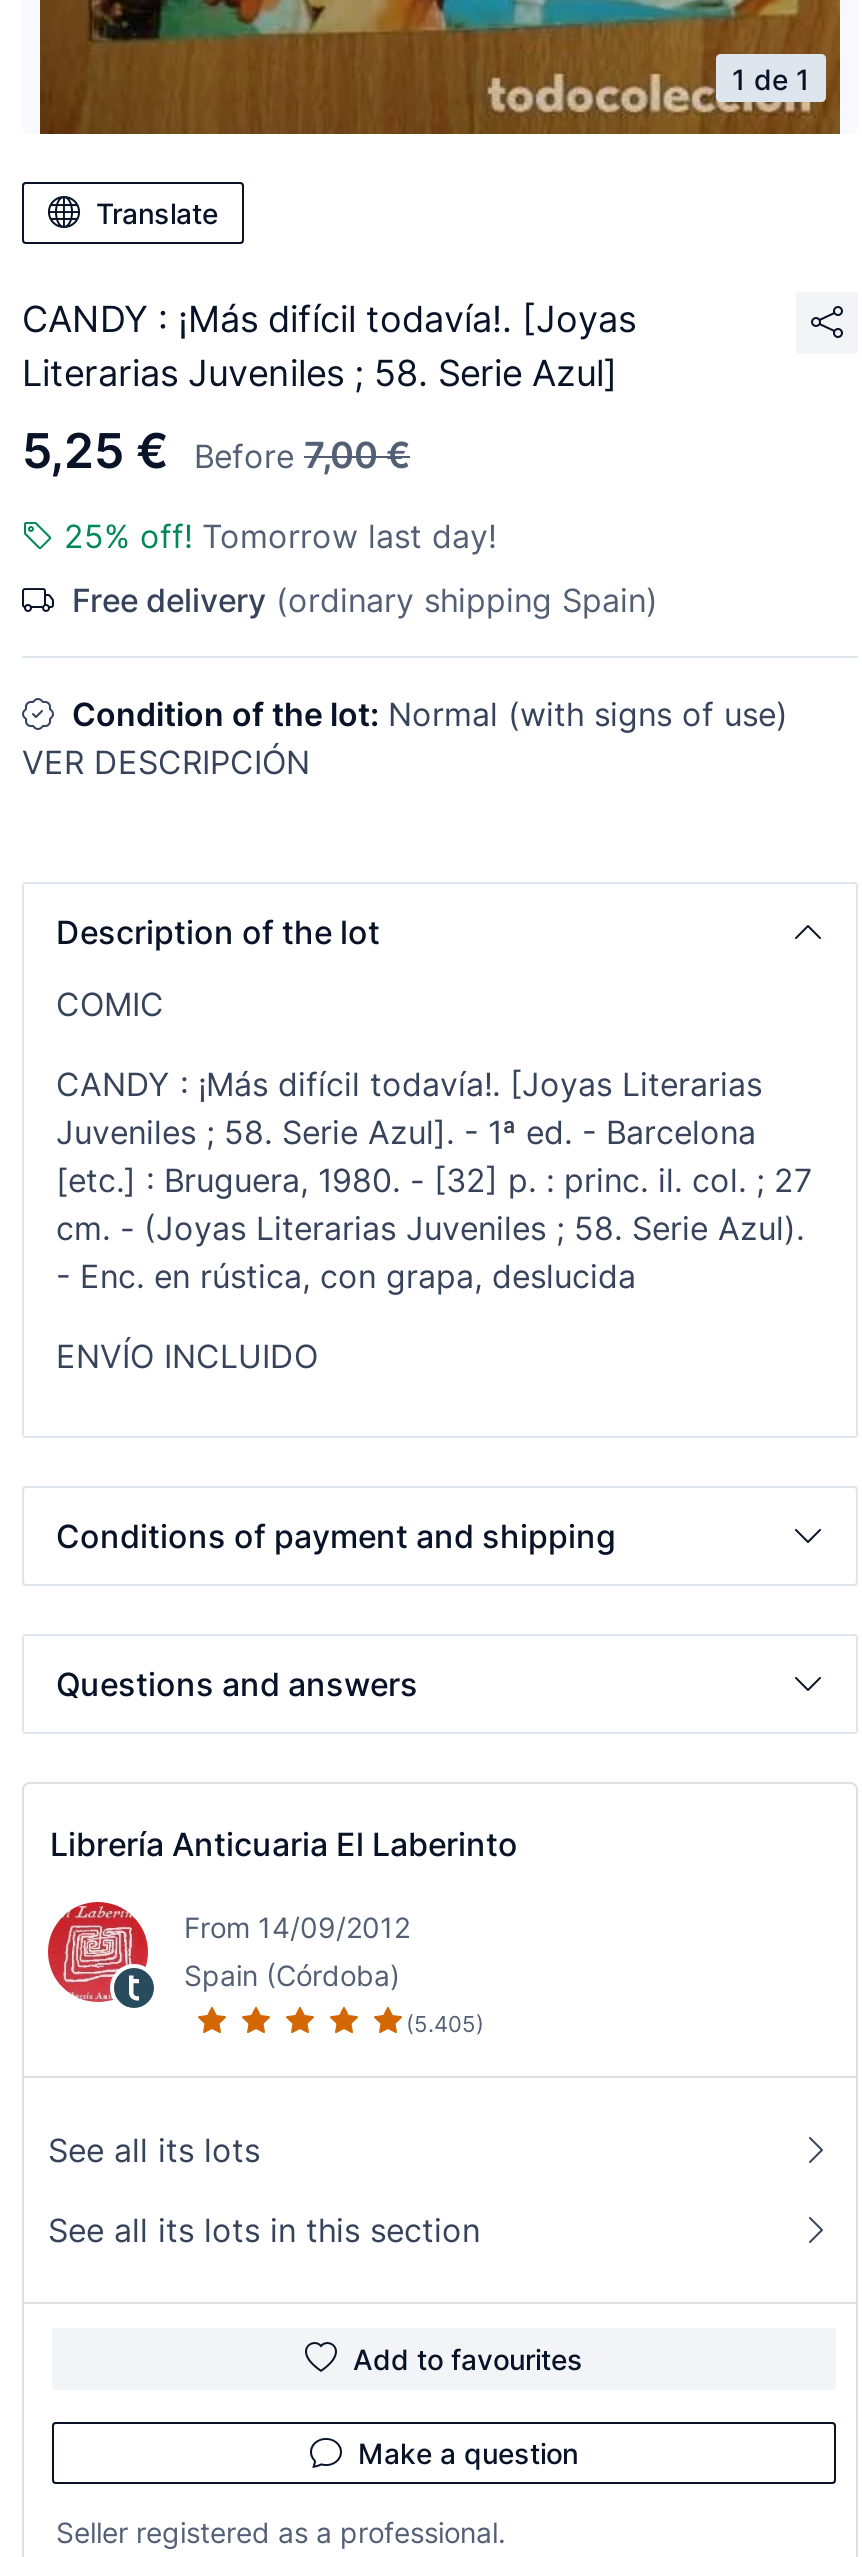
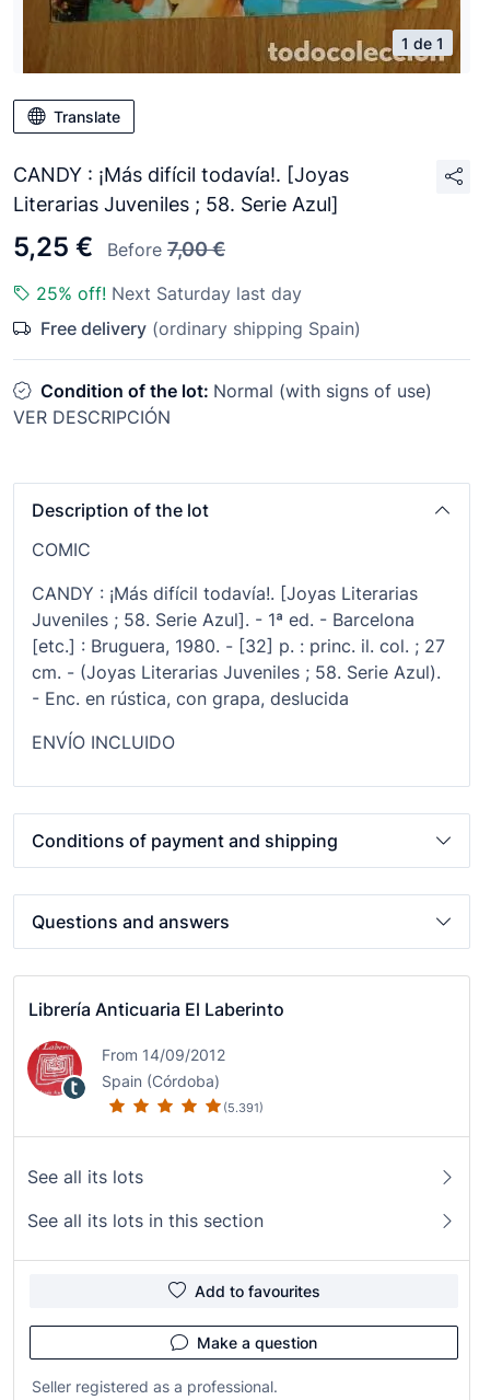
[64,516,496,556] 25% off! Tomorrow last day! -> [36,282,302,304] 25% off! Next Saturday last day
[406,2009,484,2037] (5.405) -> [223,1100,264,1115] (5.391)

